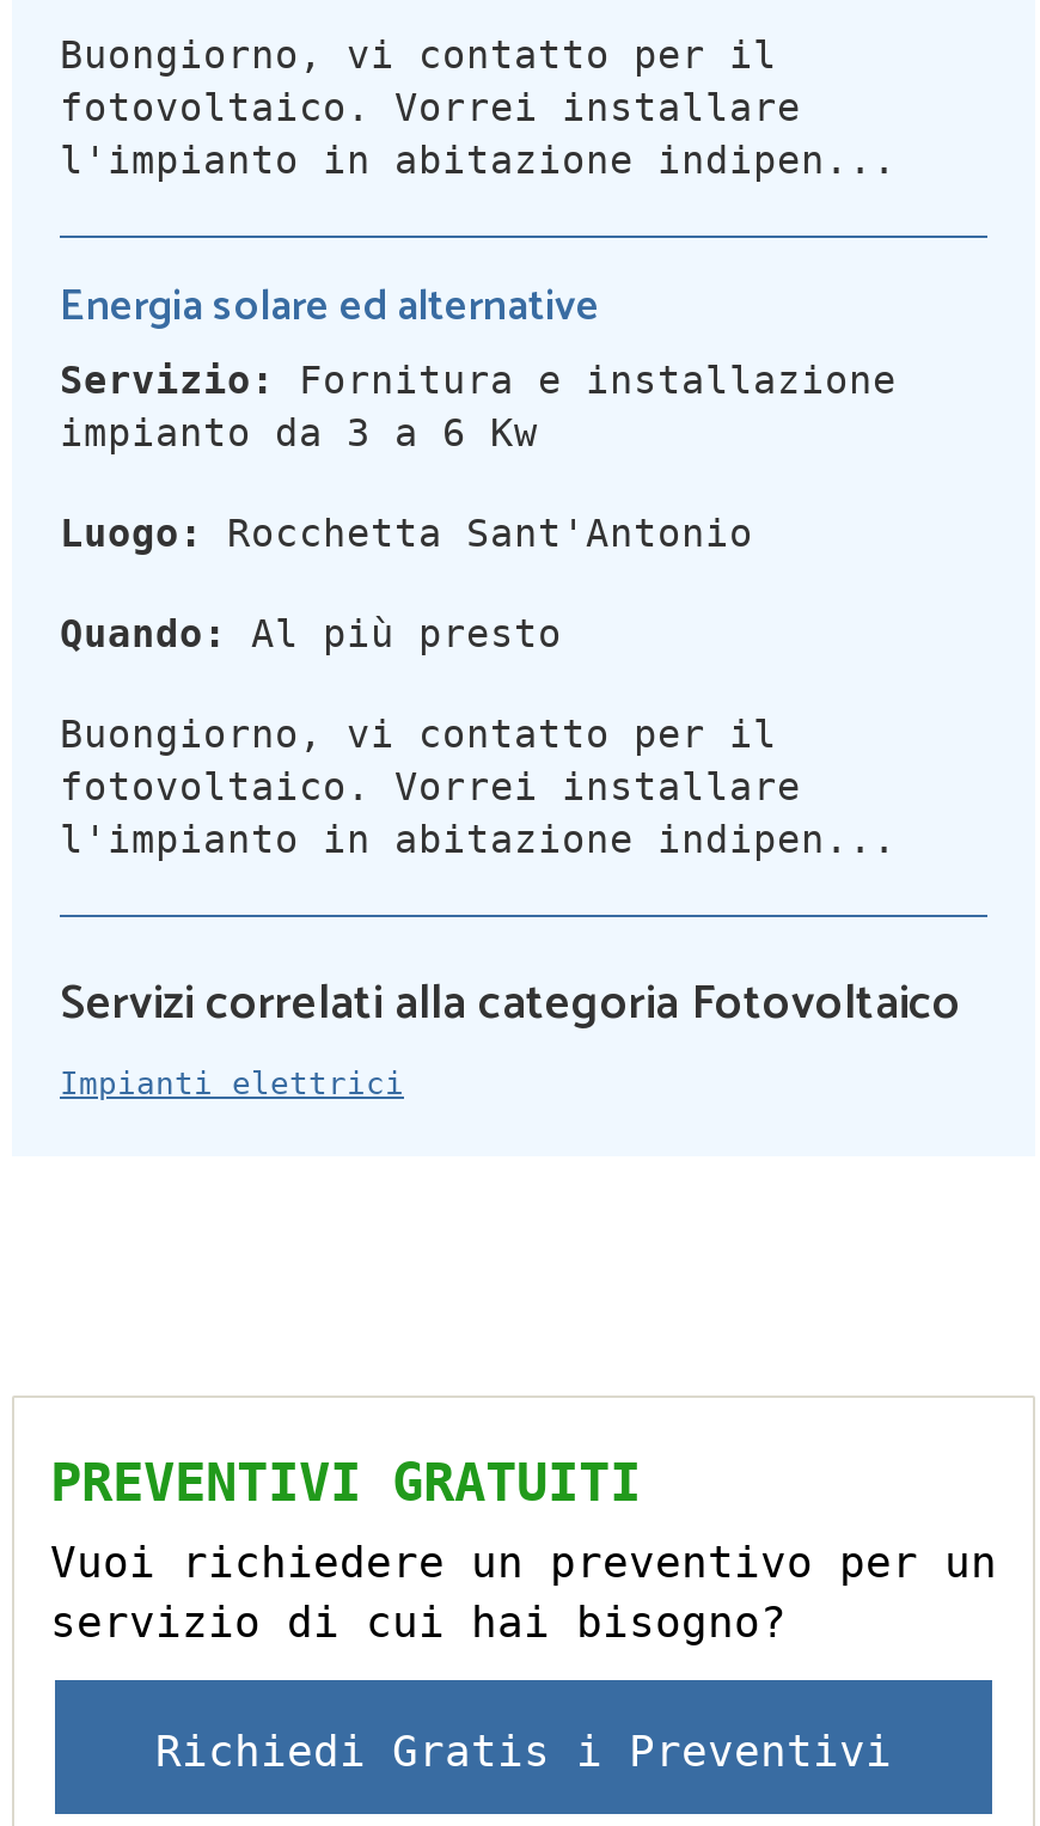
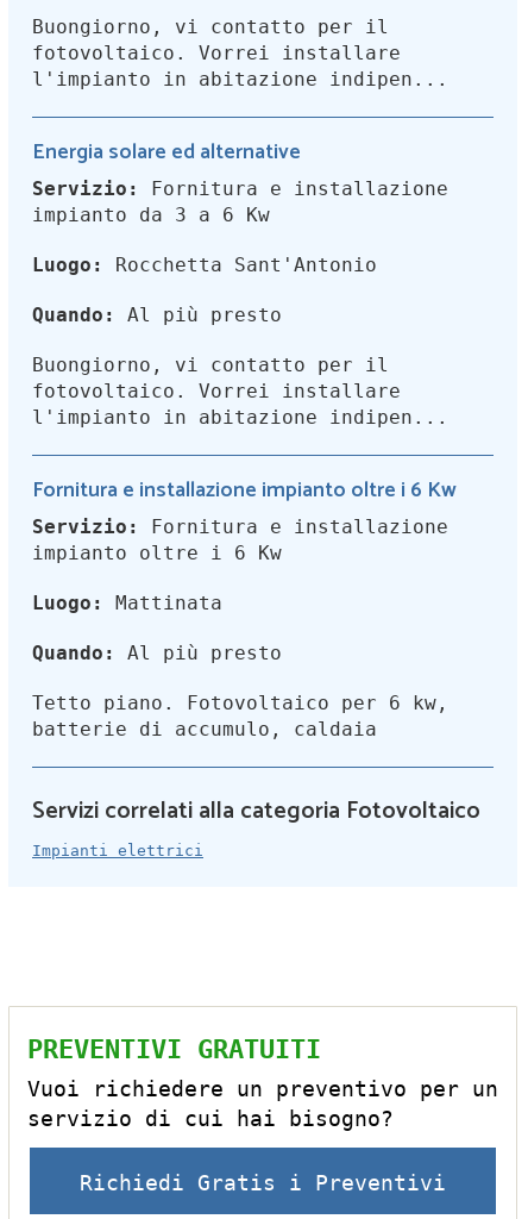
none -> [32,473,457,740] Fornitura e installazione impianto oltre i 6 Kw | Servizio: Fornitura e installazione | impianto oltre i 6 Kw | Luogo: Mattinata | Quando: Al più presto | Tetto piano. Fotovoltaico per 6 kw, | batterie di accumulo, caldaia

